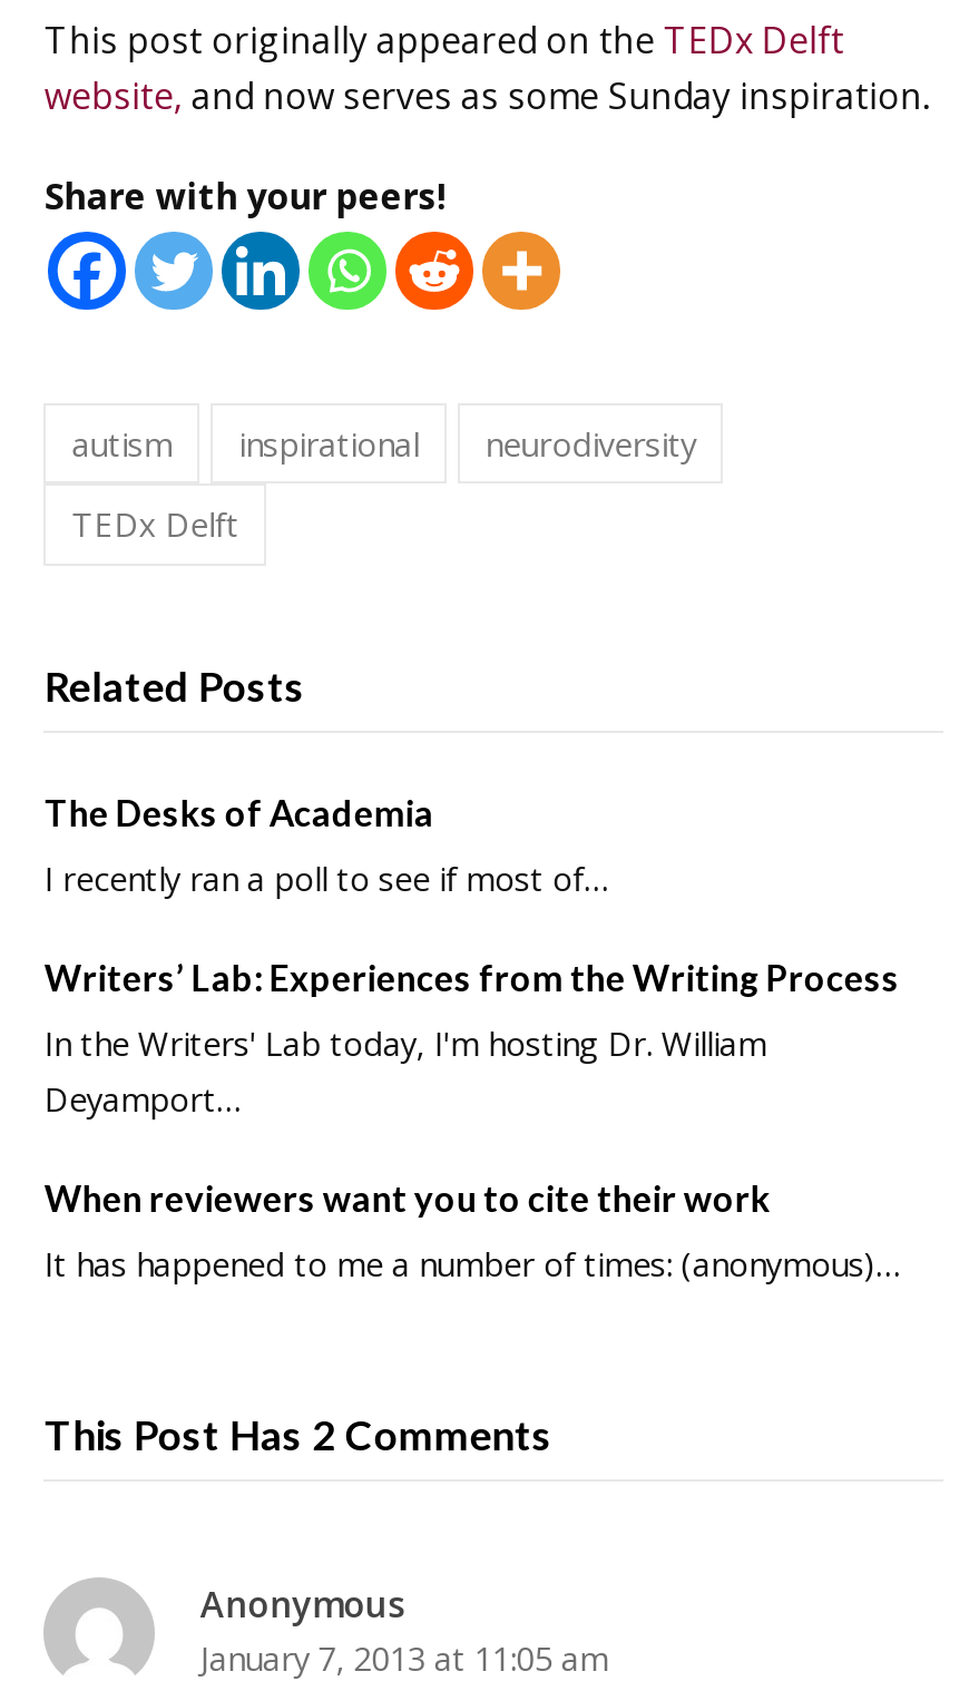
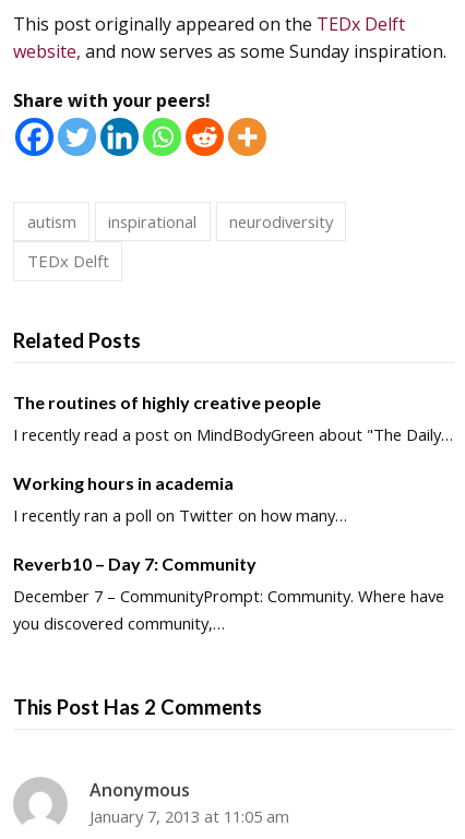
[44,792,434,834] The Desks of Academia -> [14,392,321,413] The routines of highly creative people
[44,856,608,901] I recently ran a poll to see if most of… -> [14,424,453,445] I recently read a post on MindBodyGreen about "The Daily…
[44,956,900,999] Writers’ Lab: Experiences from the Writing Process -> [14,473,234,493] Working hours in academia
[44,1021,766,1121] In the Writers' Lab today, I'm hosting Dr. William | Deyamport… -> [14,504,348,526] I recently ran a poll on Twitter on how many…
[44,1177,771,1219] When reviewers want you to cite their work -> [14,553,257,574] Reverb10 – Day 7: Community
[44,1242,900,1286] It has happened to me a number of times: (anonymous)… -> [14,585,445,634] December 7 – CommunityPrompt: Community. Where have | you discovered community,…

